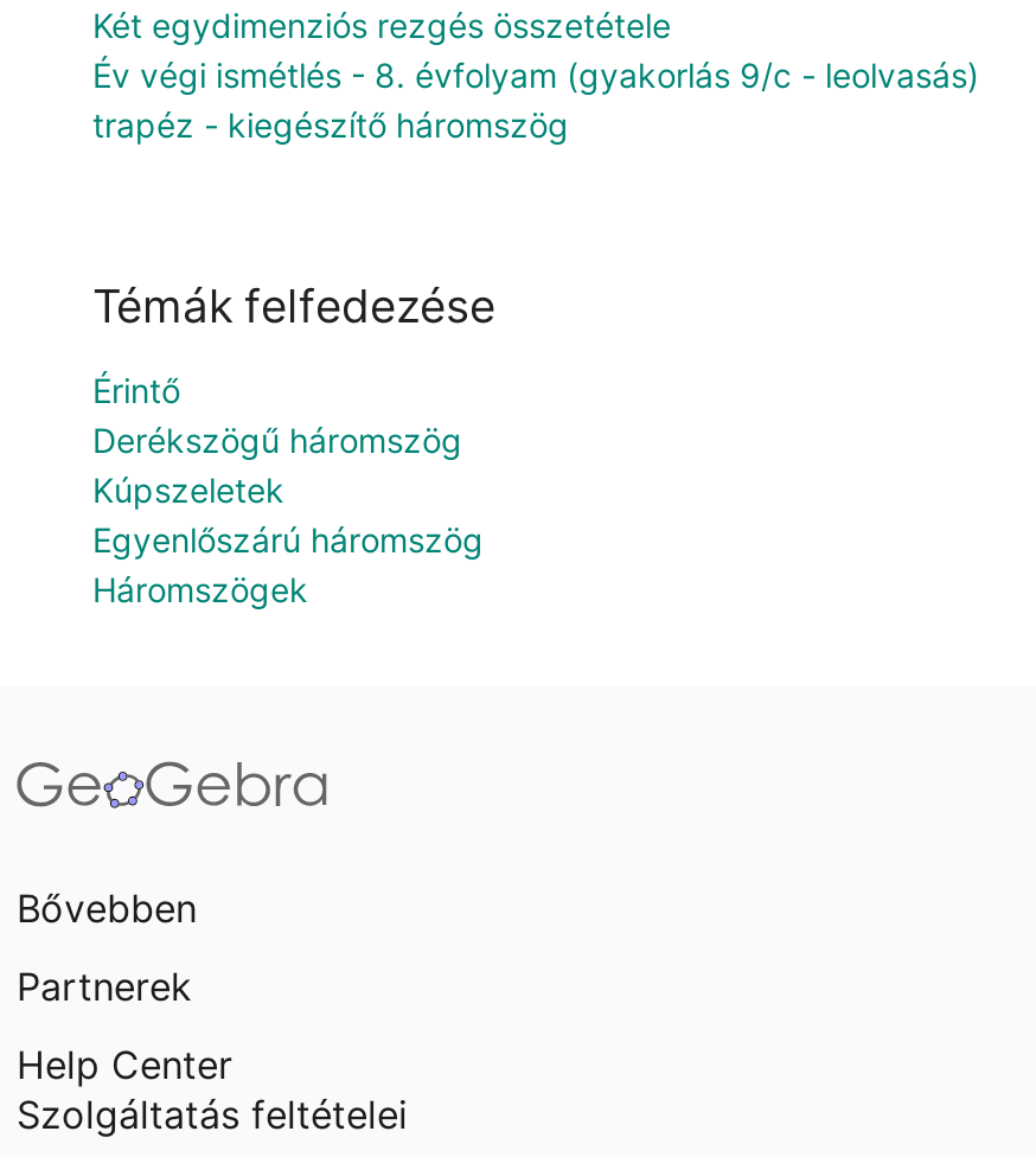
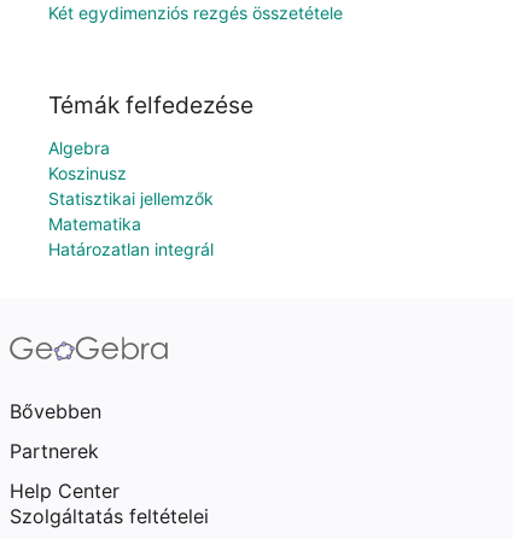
[92,55,979,146] Év végi ismétlés - 8. évfolyam (gyakorlás 9/c - leolvasás) | trapéz - kiegészítő háromszög -> none
[92,370,484,609] Érintő | Derékszögű háromszög | Kúpszeletek | Egyenlőszárú háromszög | Háromszögek -> [48,137,214,259] Algebra | Koszinusz | Statisztikai jellemzők | Matematika | Határozatlan integrál

